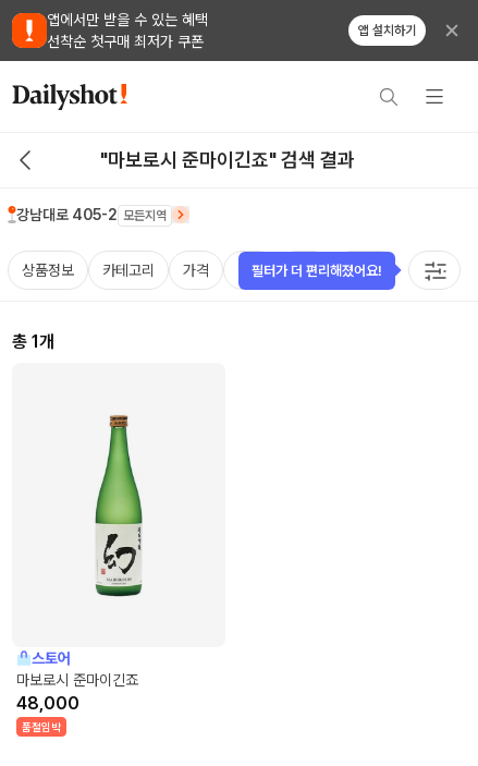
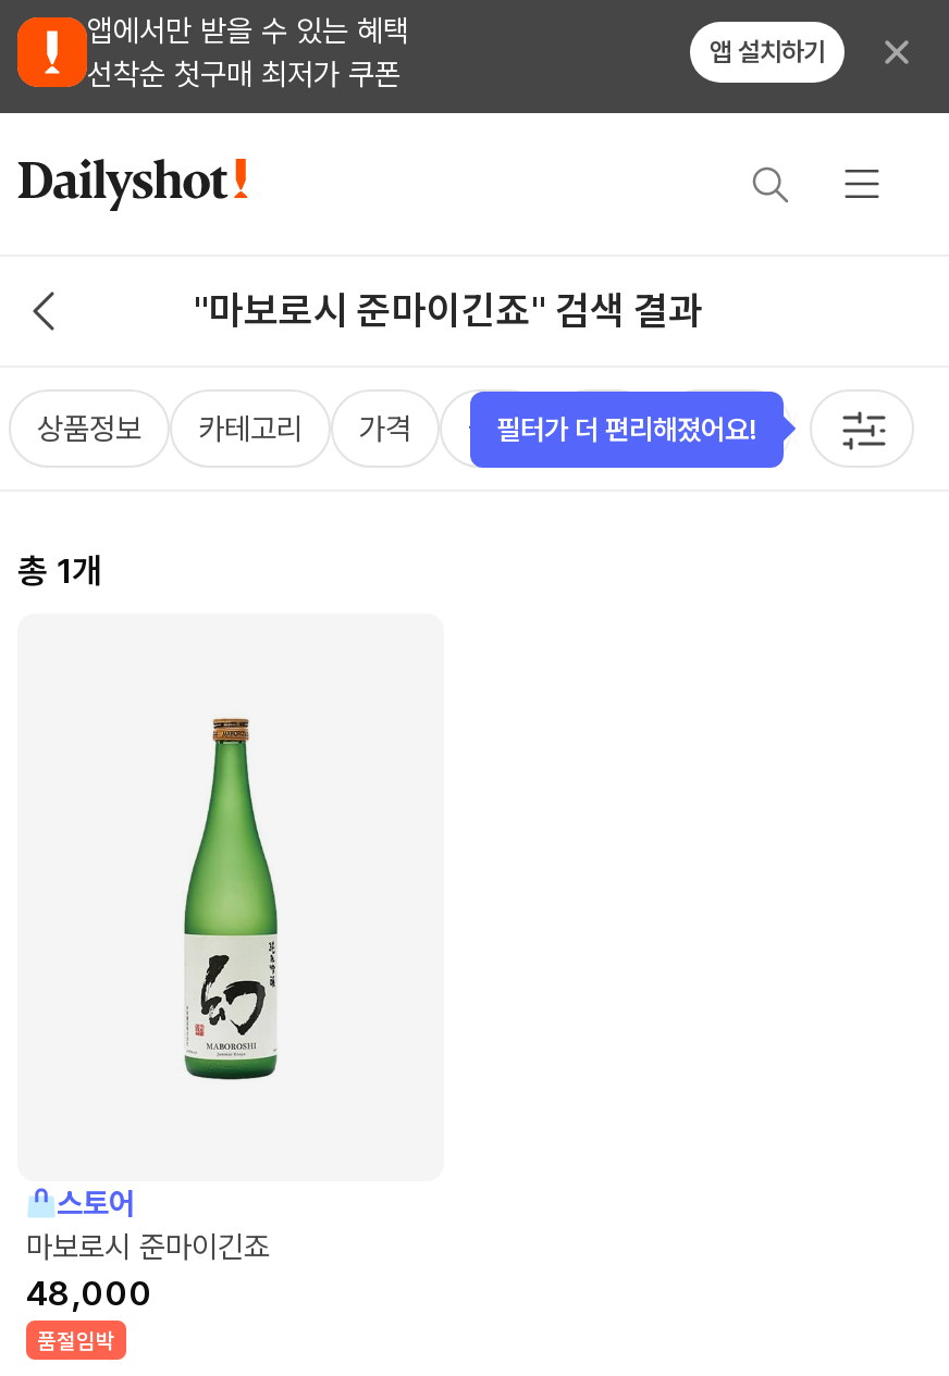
[16,205,167,223] 강남대로 405-2 모든지역 -> none

